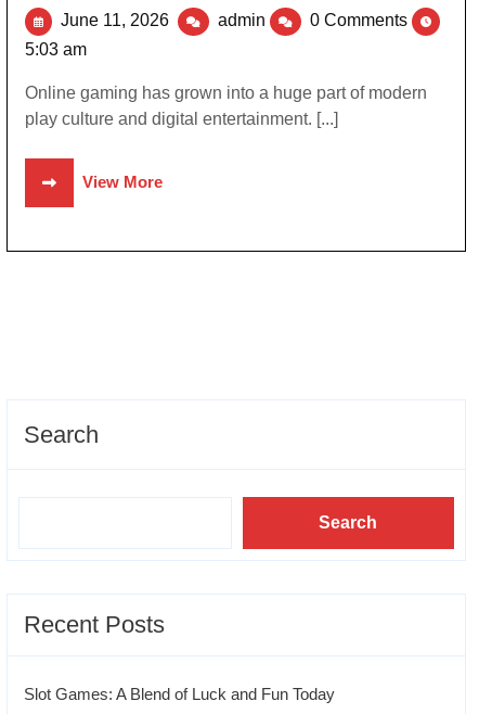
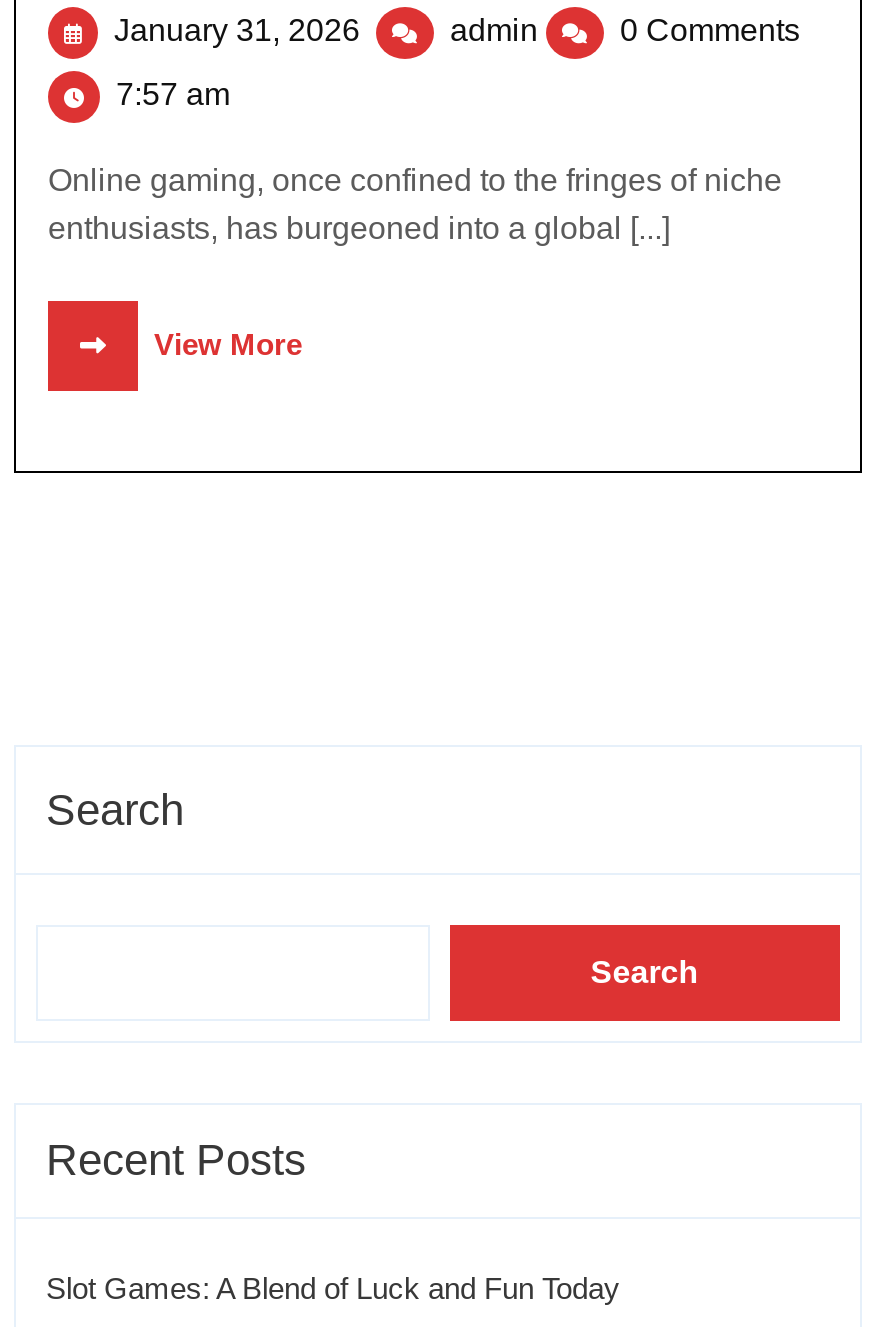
[61,11,173,30] June 11, 2026 -> [114,13,368,47] January 31, 2026
[25,40,87,59] 5:03 am -> [108,77,230,111] 7:57 am
[25,84,427,128] Online gaming has grown into a huge part of modern | play culture and digital entertainment. [...] -> [48,163,782,245] Online gaming, once confined to the fringes of niche | enthusiasts, has burgeoned into a global [...]

